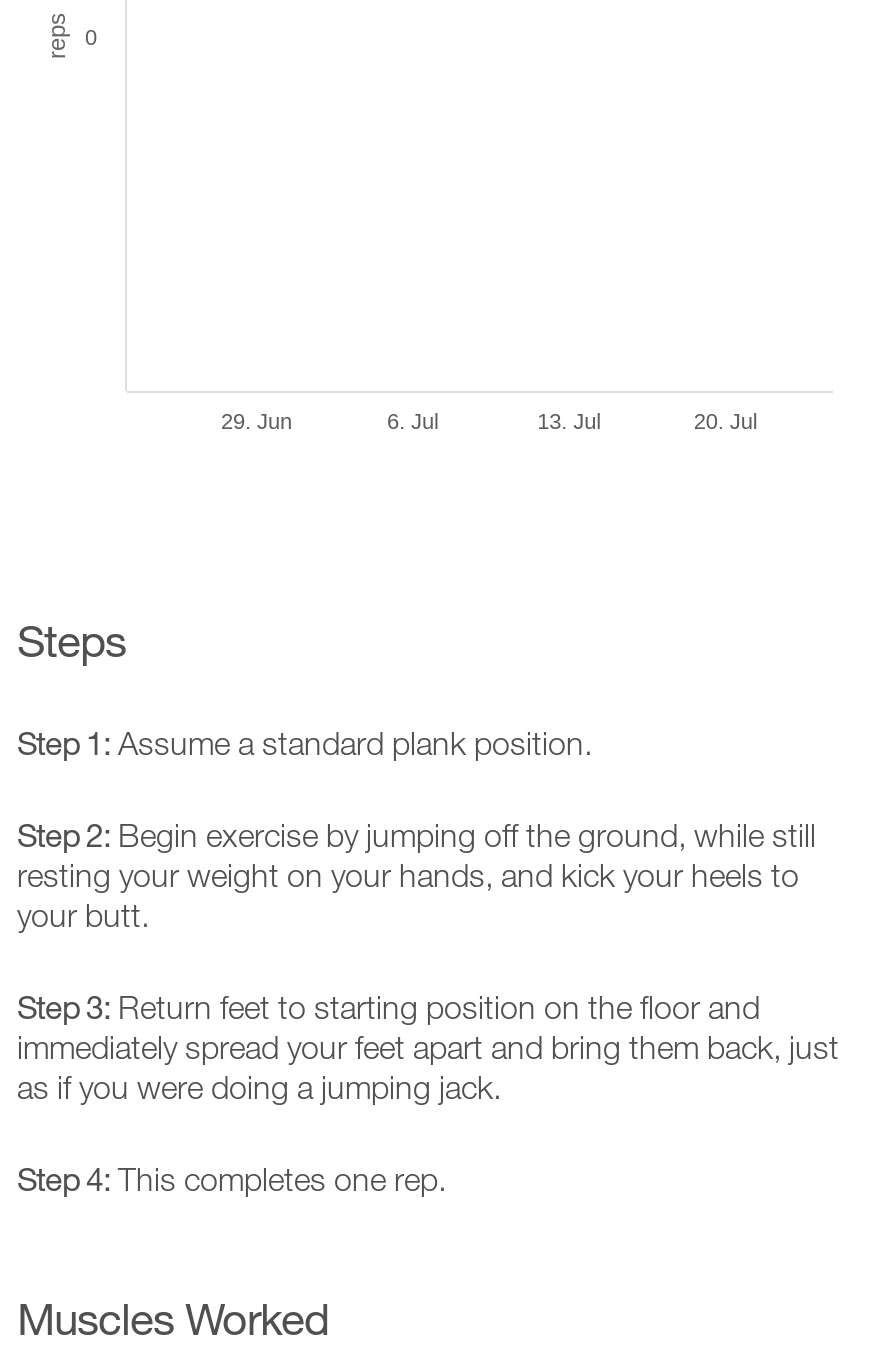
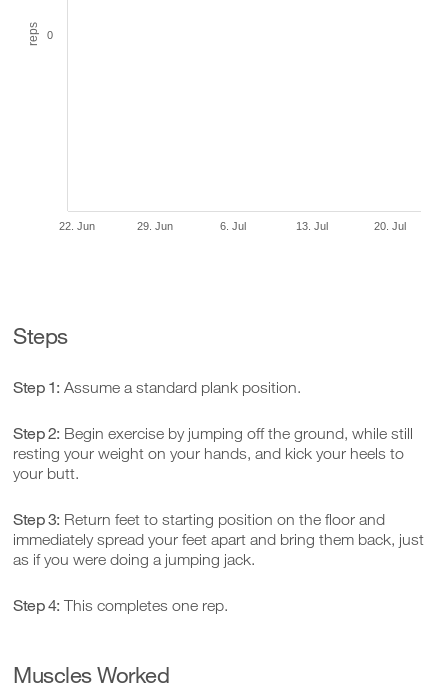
none -> [59,220,95,232] 22. Jun

